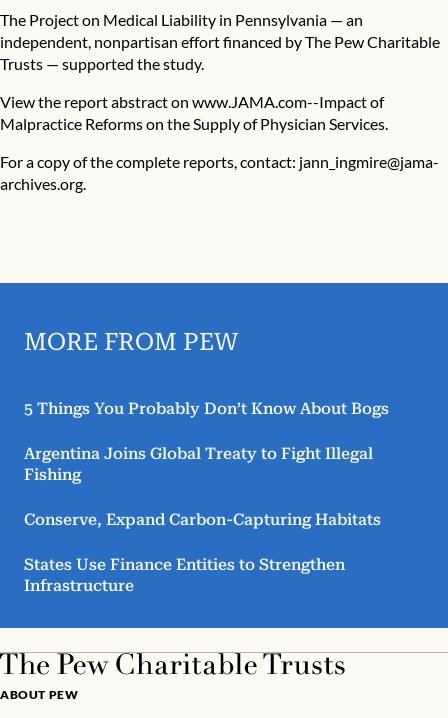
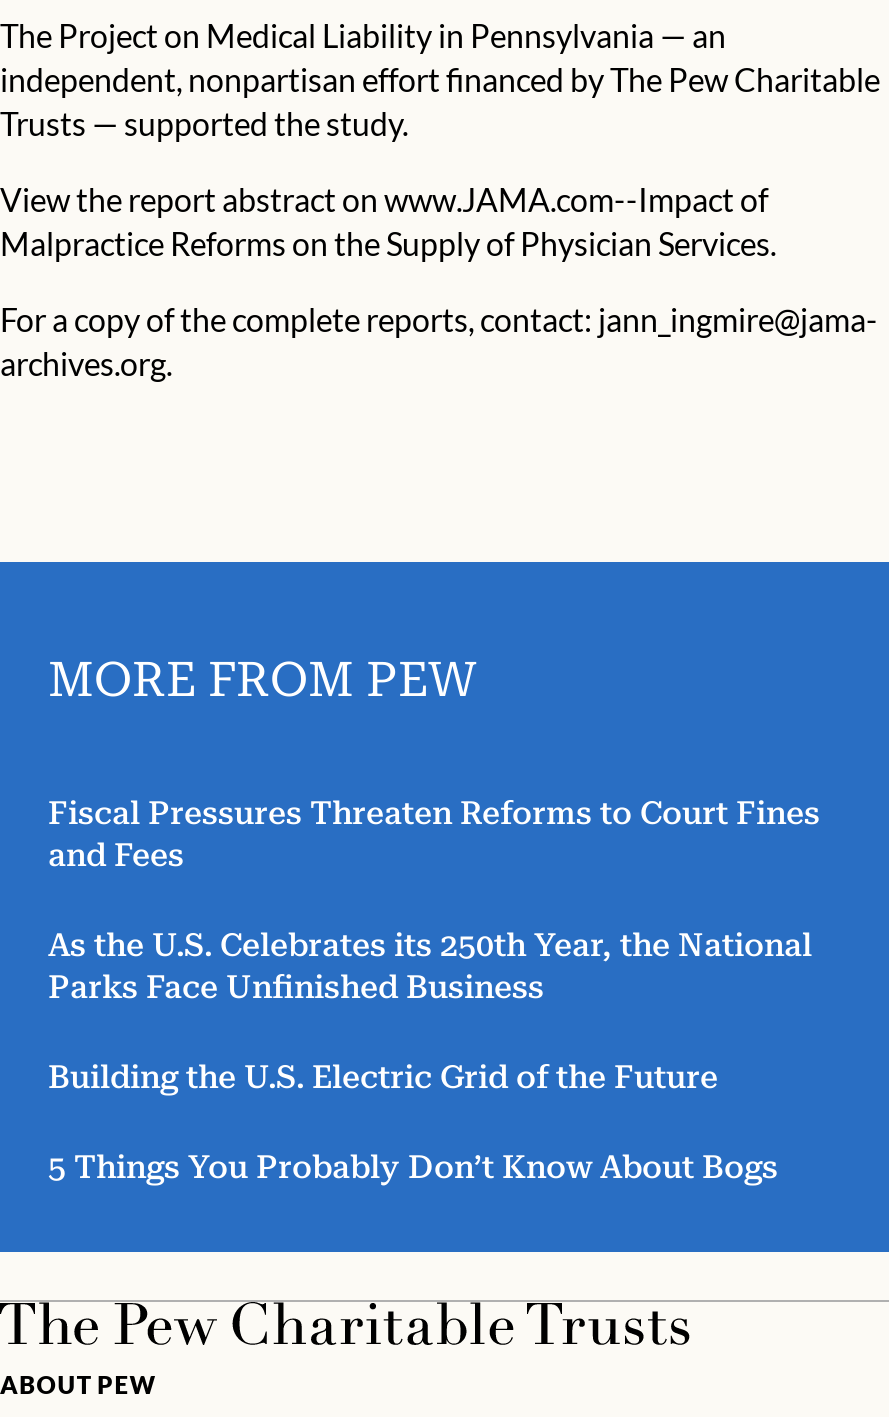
none -> [48,794,820,1096] Fiscal Pressures Threaten Reforms to Court Fines | and Fees | As the U.S. Celebrates its 250th Year, the National | Parks Face Unfinished Business | Building the U.S. Electric Grid of the Future
moved [24,399,389,418] -> [48,1148,778,1186]: 5 Things You Probably Don’t Know About Bogs
[24,444,381,595] Argentina Joins Global Treaty to Fight Illegal | Fishing | Conserve, Expand Carbon-Capturing Habitats | States Use Finance Entities to Strengthen | Infrastructure -> none

